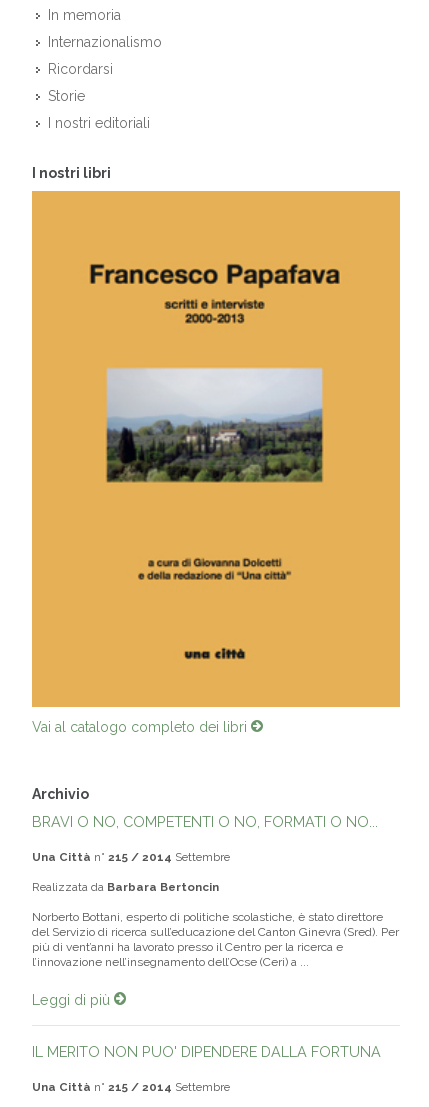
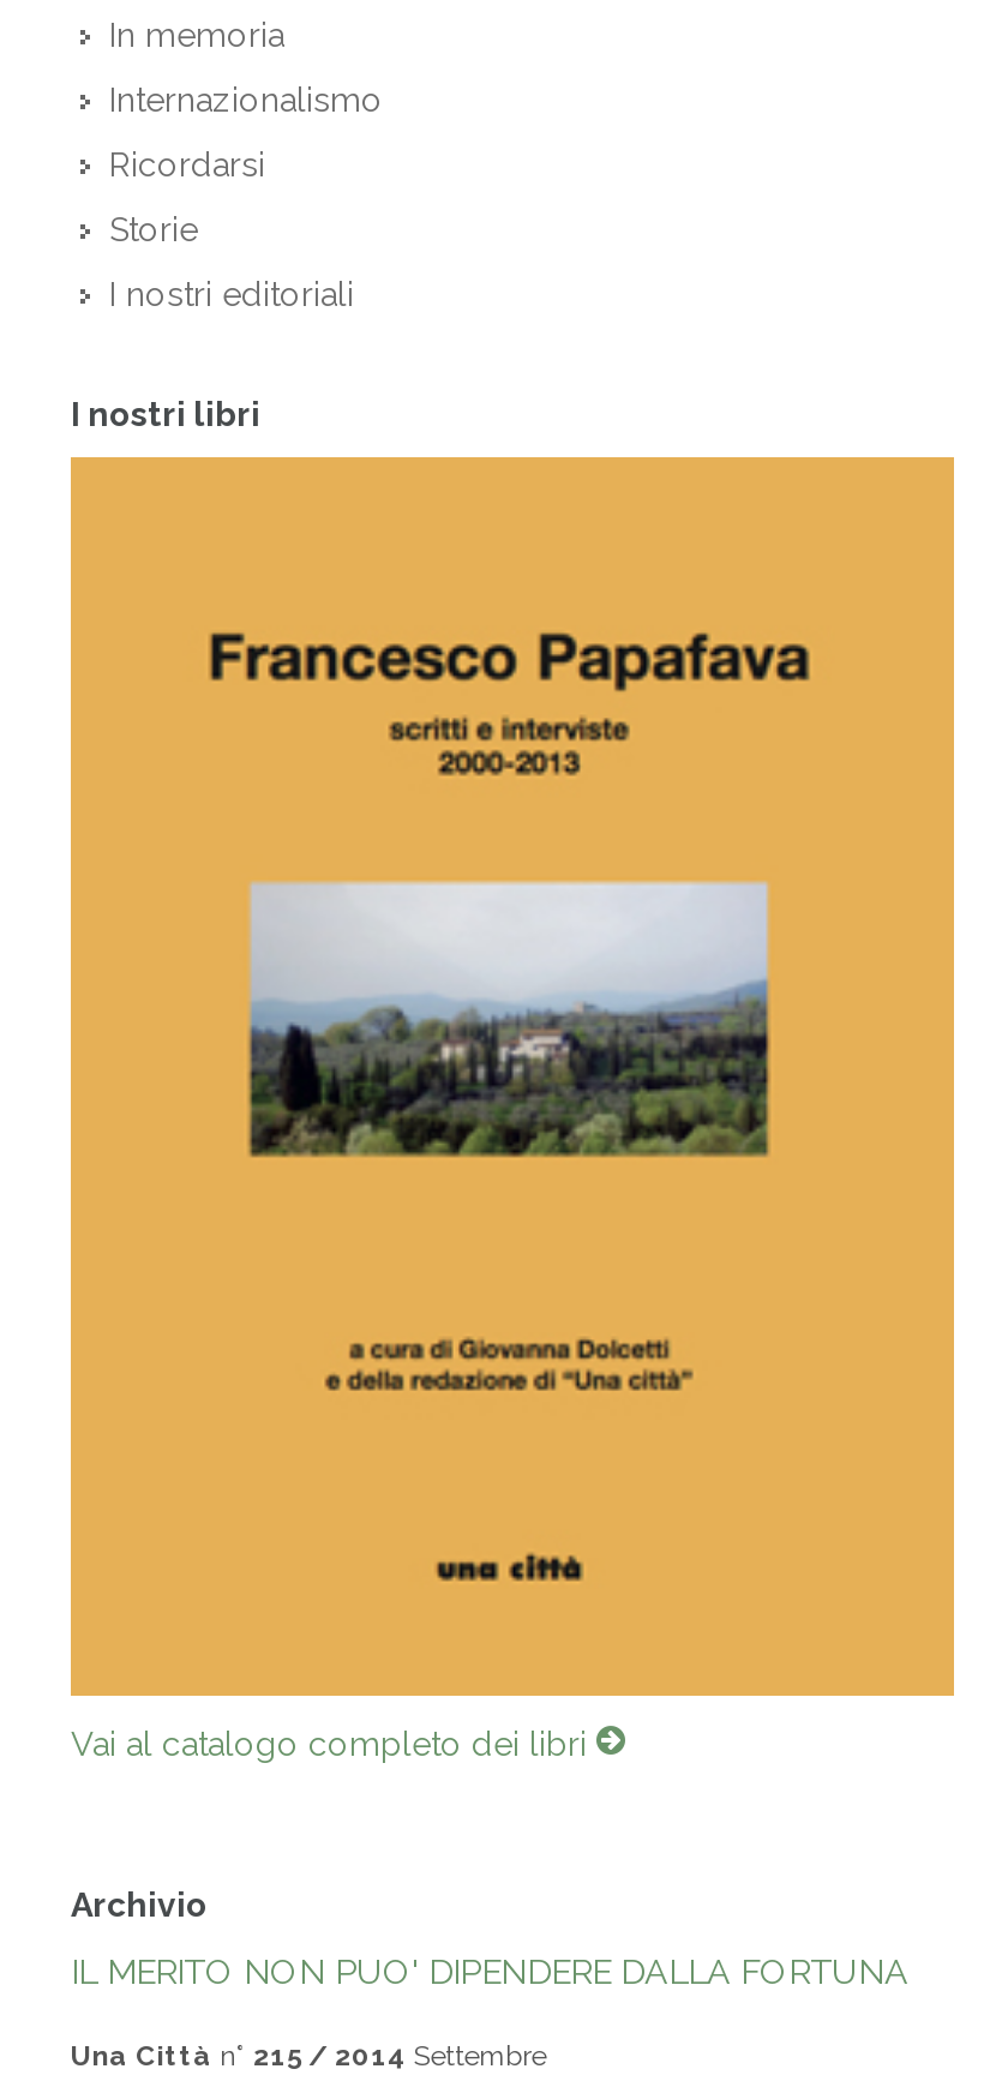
[32,815,399,1010] BRAVI O NO, COMPETENTI O NO, FORMATI O NO... | Una Città n° 215 / 2014 Settembre | Realizzata da Barbara Bertoncin | Norberto Bottani, esperto di politiche scolastiche, è stato direttore | del Servizio di ricerca sull’educazione del Canton Ginevra (Sred). Per | più di vent’anni ha lavorato presso il Centro per la ricerca e | l’innovazione nell’insegnamento dell’Ocse (Ceri) a ... | Leggi di più -> none

